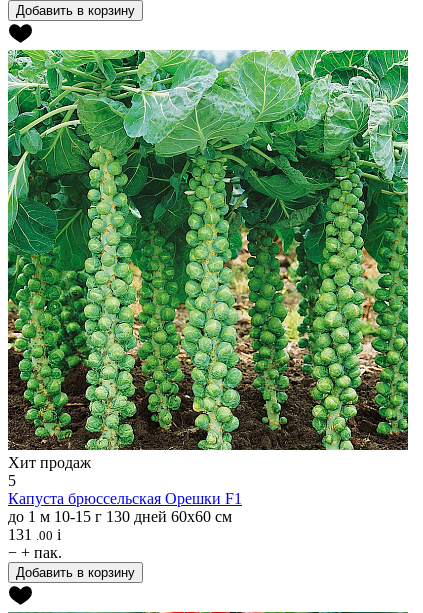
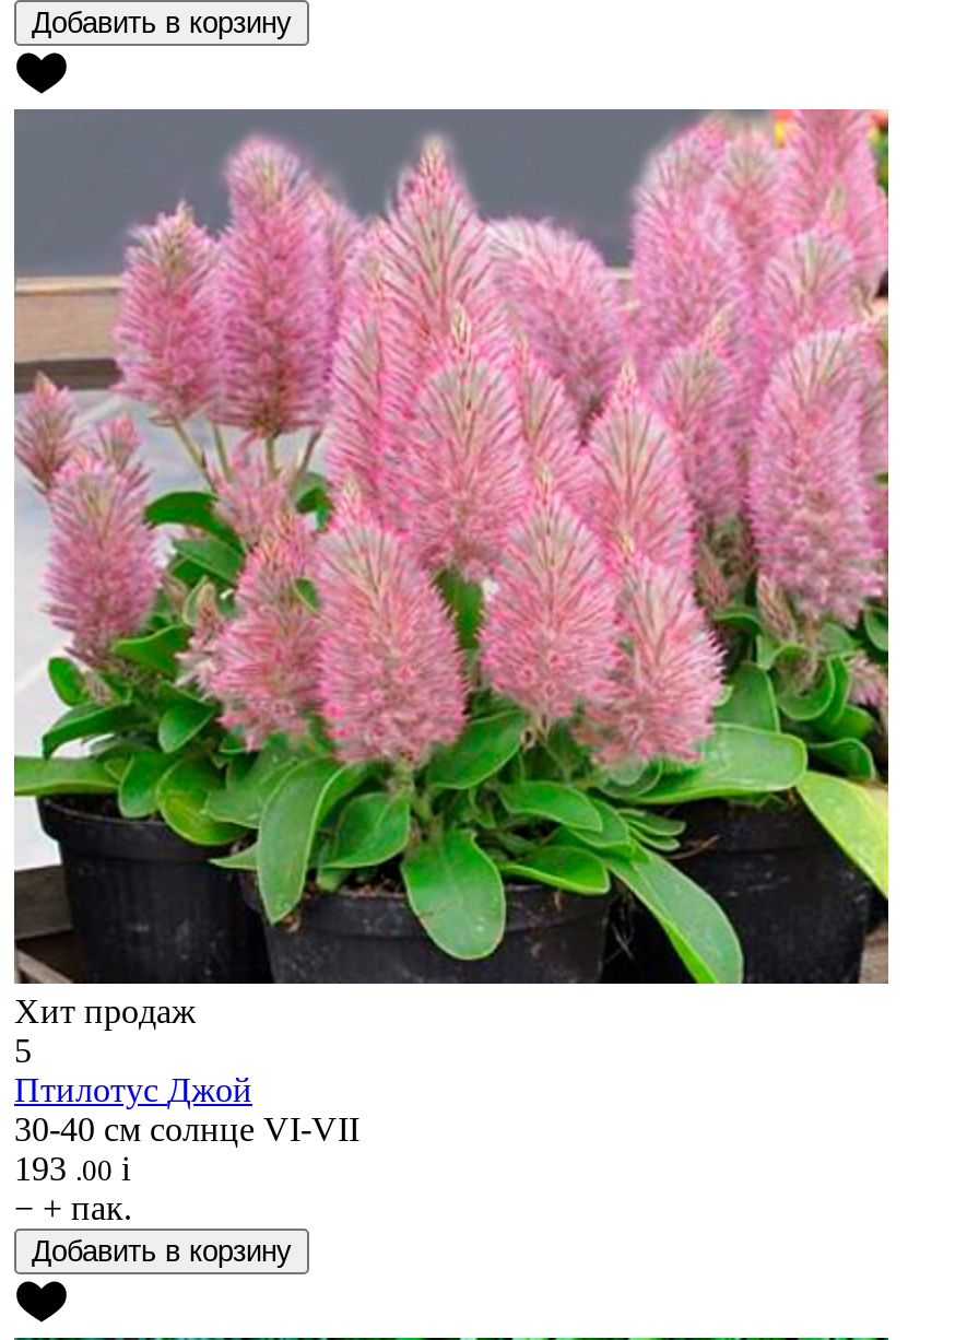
[7,49,409,543] [image] | Капуста брюссельская Орешки F1 | до 1 м 10-15 г 130 дней 60х60 см | 131.00 i -> [12,107,891,1187] [image] | Птилотус Джой | 30-40 см солнце VI-VII | 193.00 i

